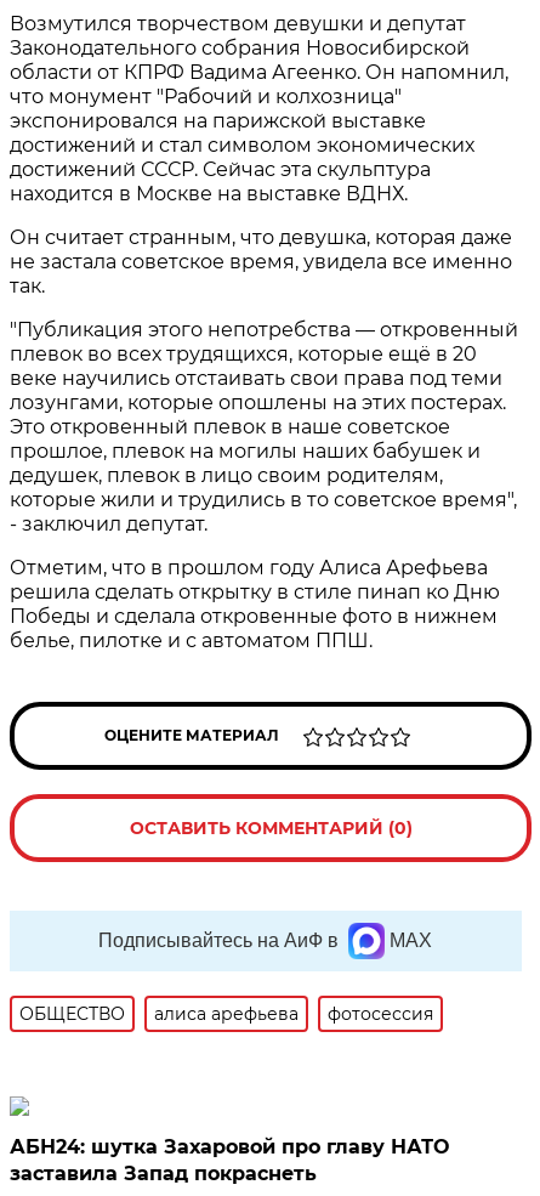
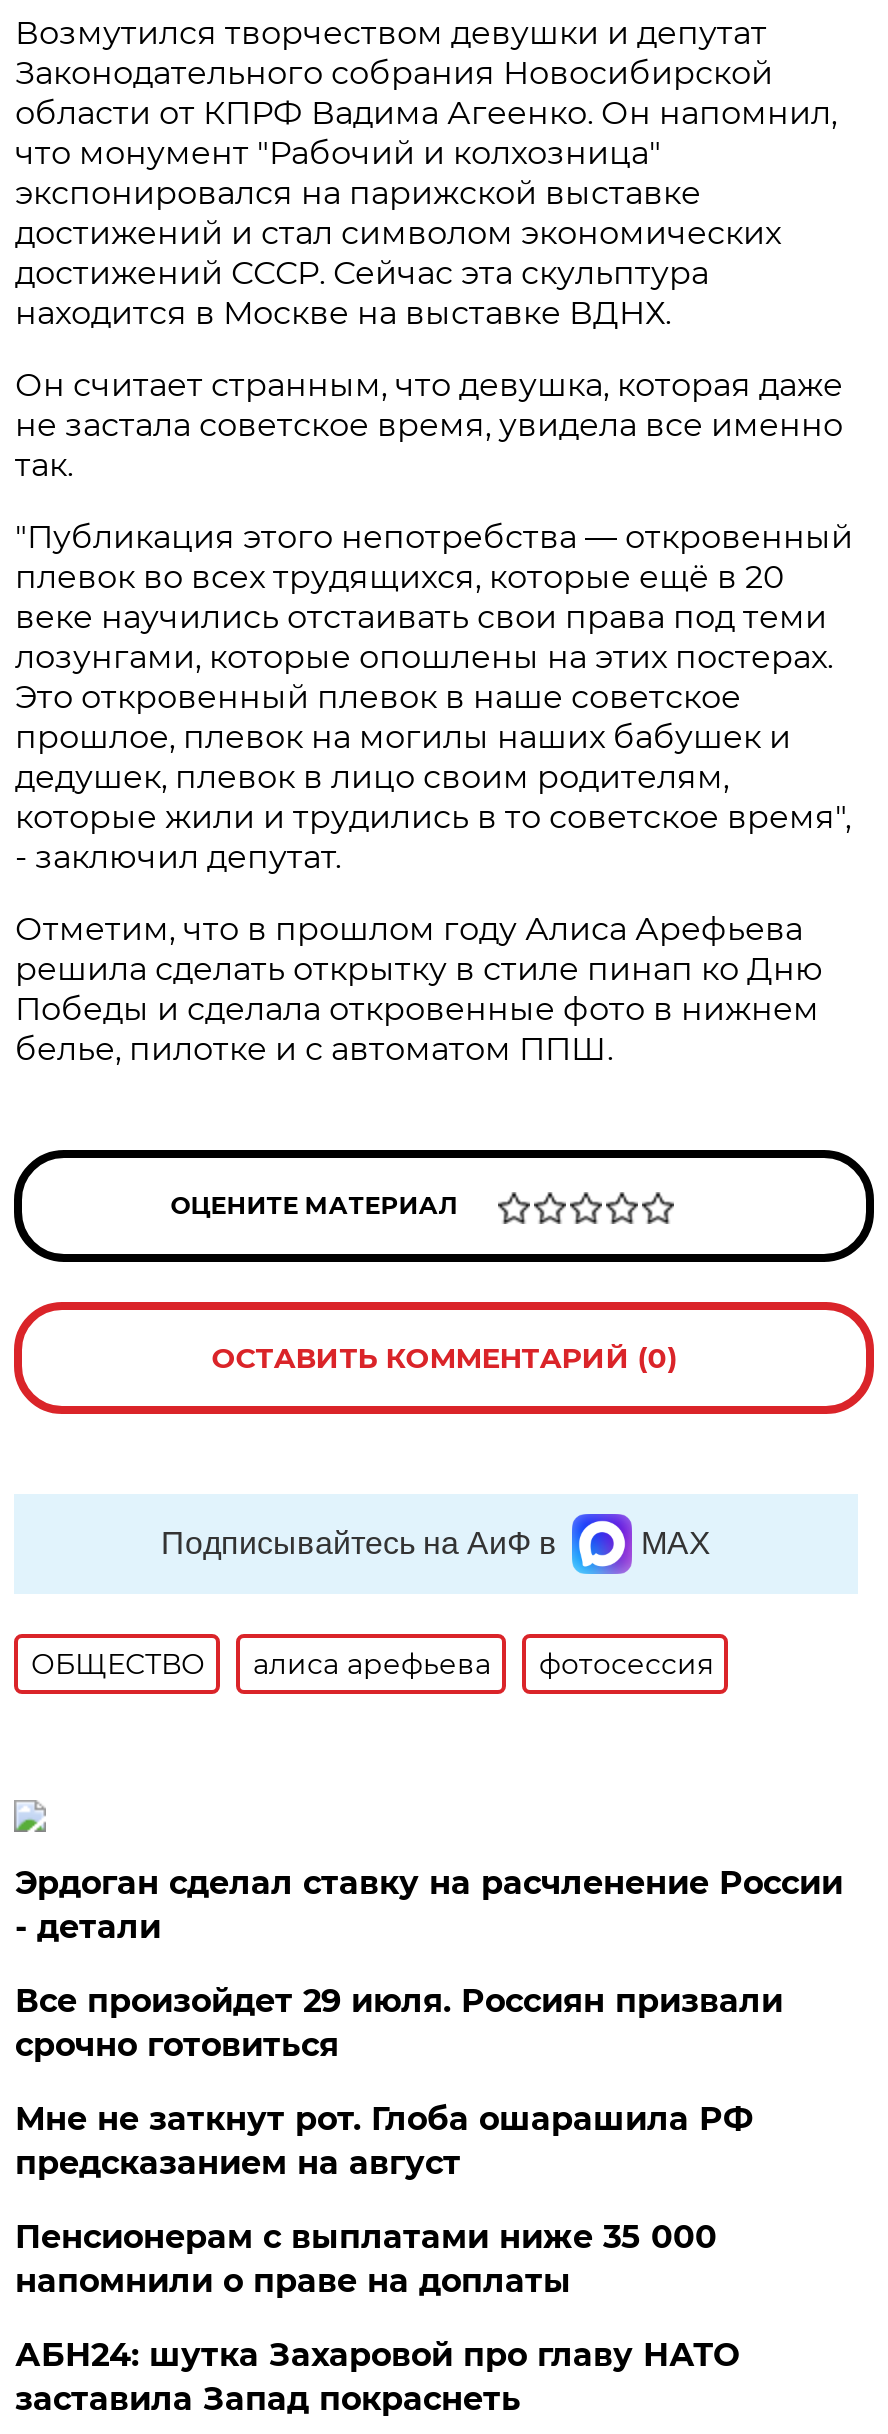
none -> [15,1864,843,2300] Эрдоган сделал ставку на расчленение России | - детали | Все произойдет 29 июля. Россиян призвали | срочно готовиться | Мне не заткнут рот. Глоба ошарашила РФ | предсказанием на август | Пенсионерам с выплатами ниже 35 000 | напомнили о праве на доплаты

